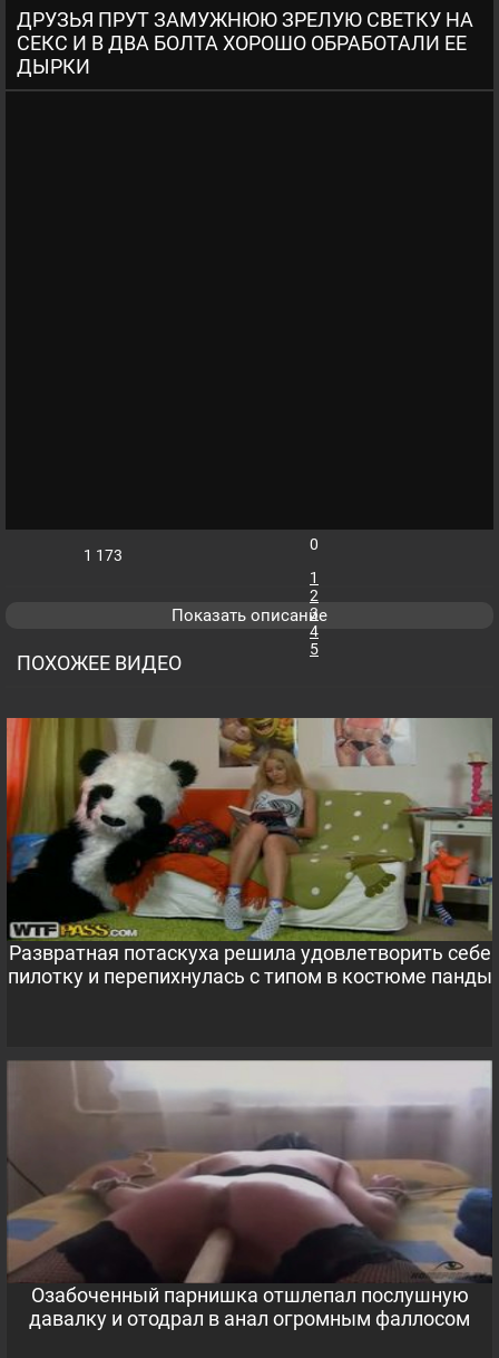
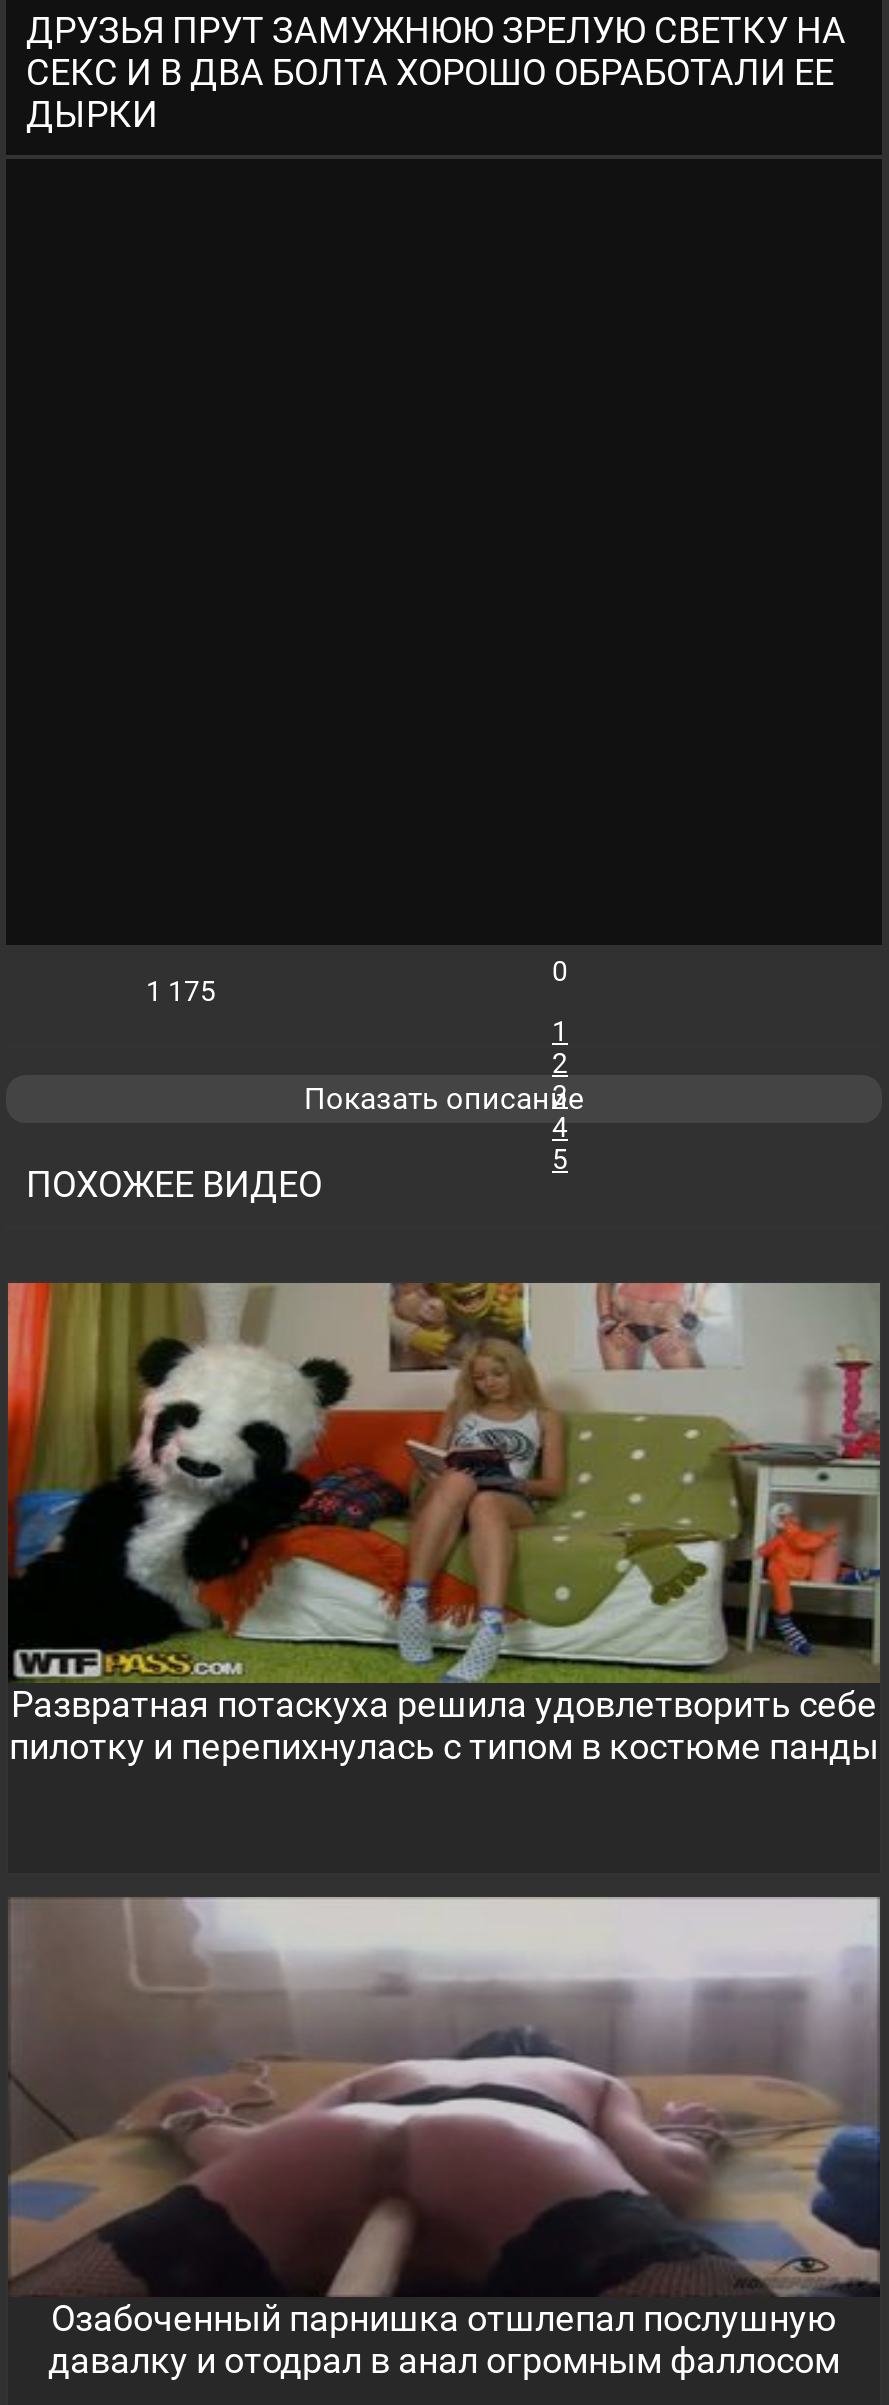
[84,546,123,564] 1 173 -> [146,975,216,1007] 1 175

